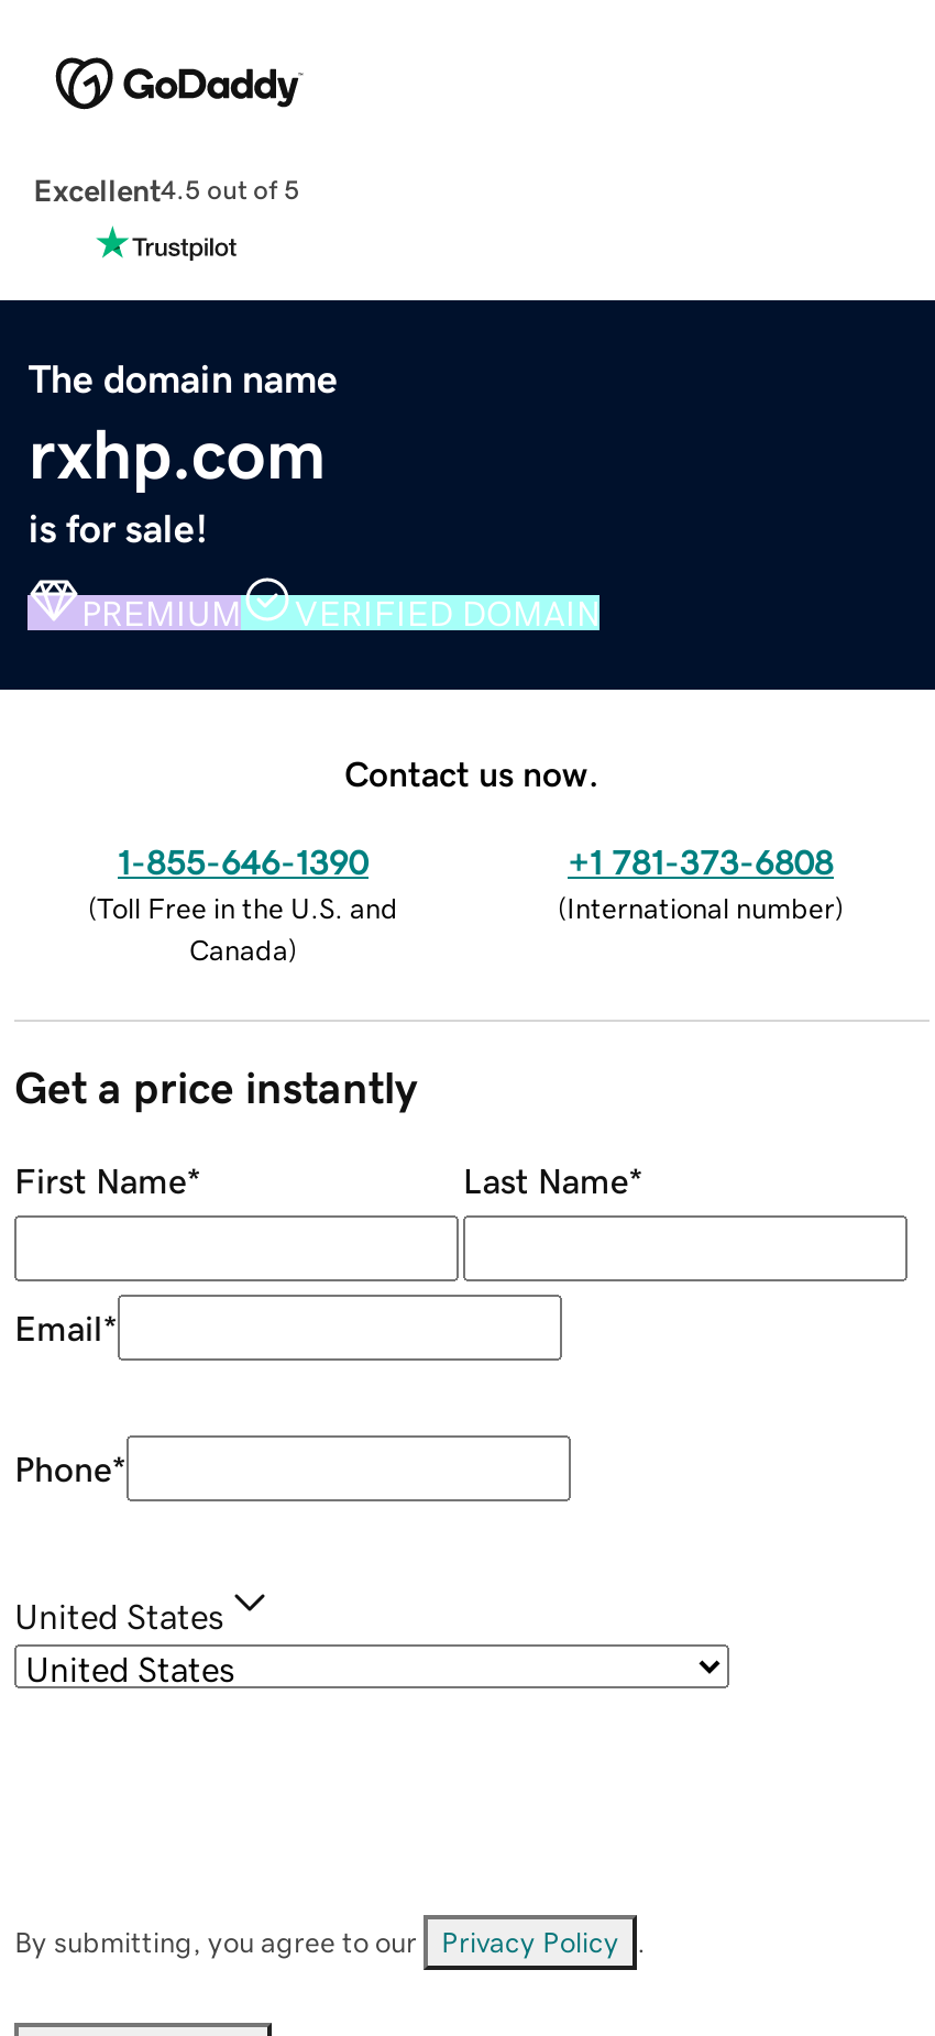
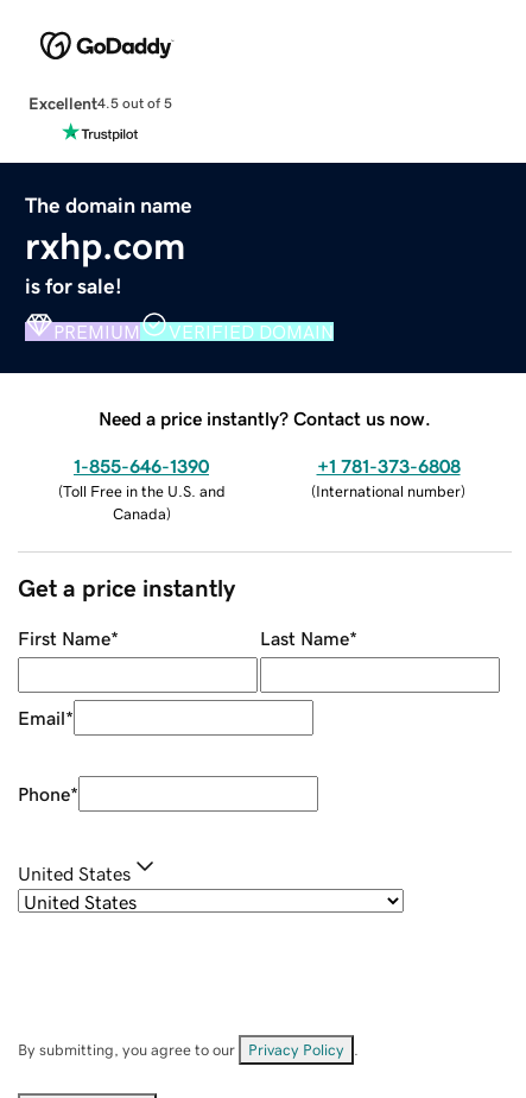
[344,755,599,790] Contact us now. -> [99,408,431,427] Need a price instantly? Contact us now.

